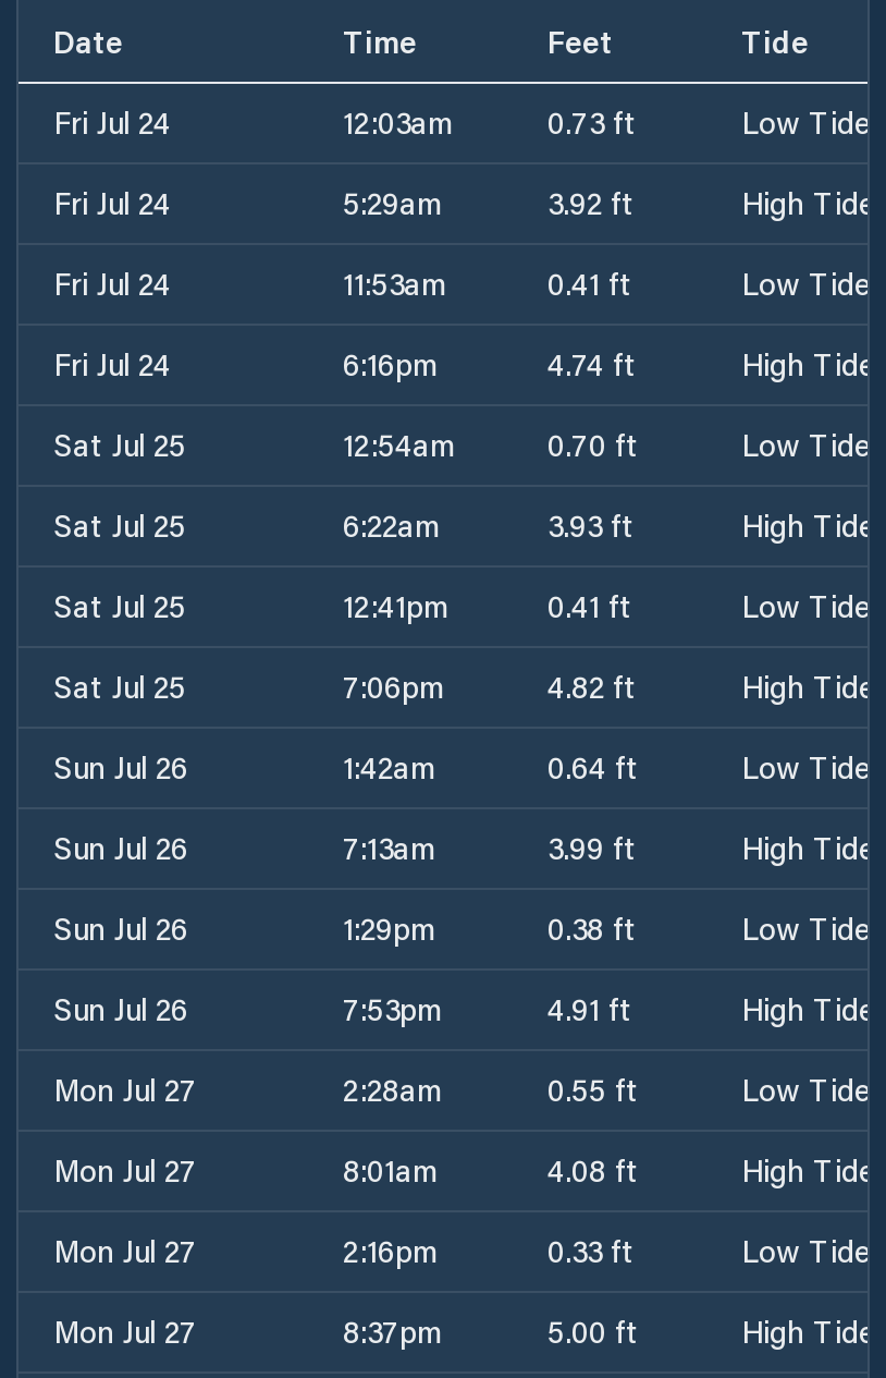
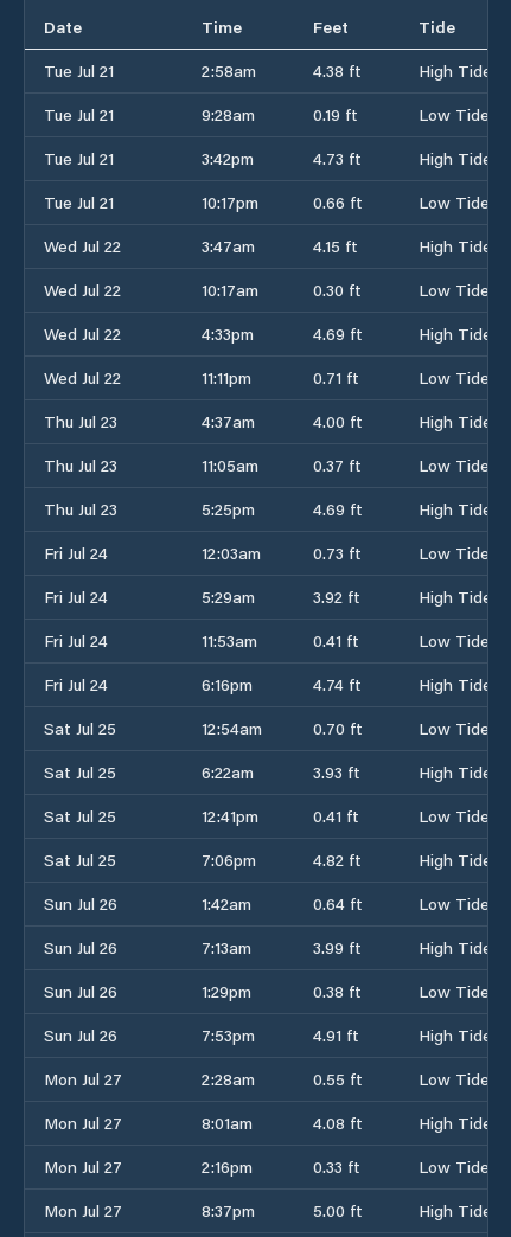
none -> [44,59,492,520] Tue Jul 21 | 2:58am | 4.38 ft | High Tide | Tue Jul 21 | 9:28am | 0.19 ft | Low Tide | Tue Jul 21 | 3:42pm | 4.73 ft | High Tide | Tue Jul 21 | 10:17pm | 0.66 ft | Low Tide | Wed Jul 22 | 3:47am | 4.15 ft | High Tide | Wed Jul 22 | 10:17am | 0.30 ft | Low Tide | Wed Jul 22 | 4:33pm | 4.69 ft | High Tide | Wed Jul 22 | 11:11pm | 0.71 ft | Low Tide | Thu Jul 23 | 4:37am | 4.00 ft | High Tide | Thu Jul 23 | 11:05am | 0.37 ft | Low Tide | Thu Jul 23 | 5:25pm | 4.69 ft | High Tide

